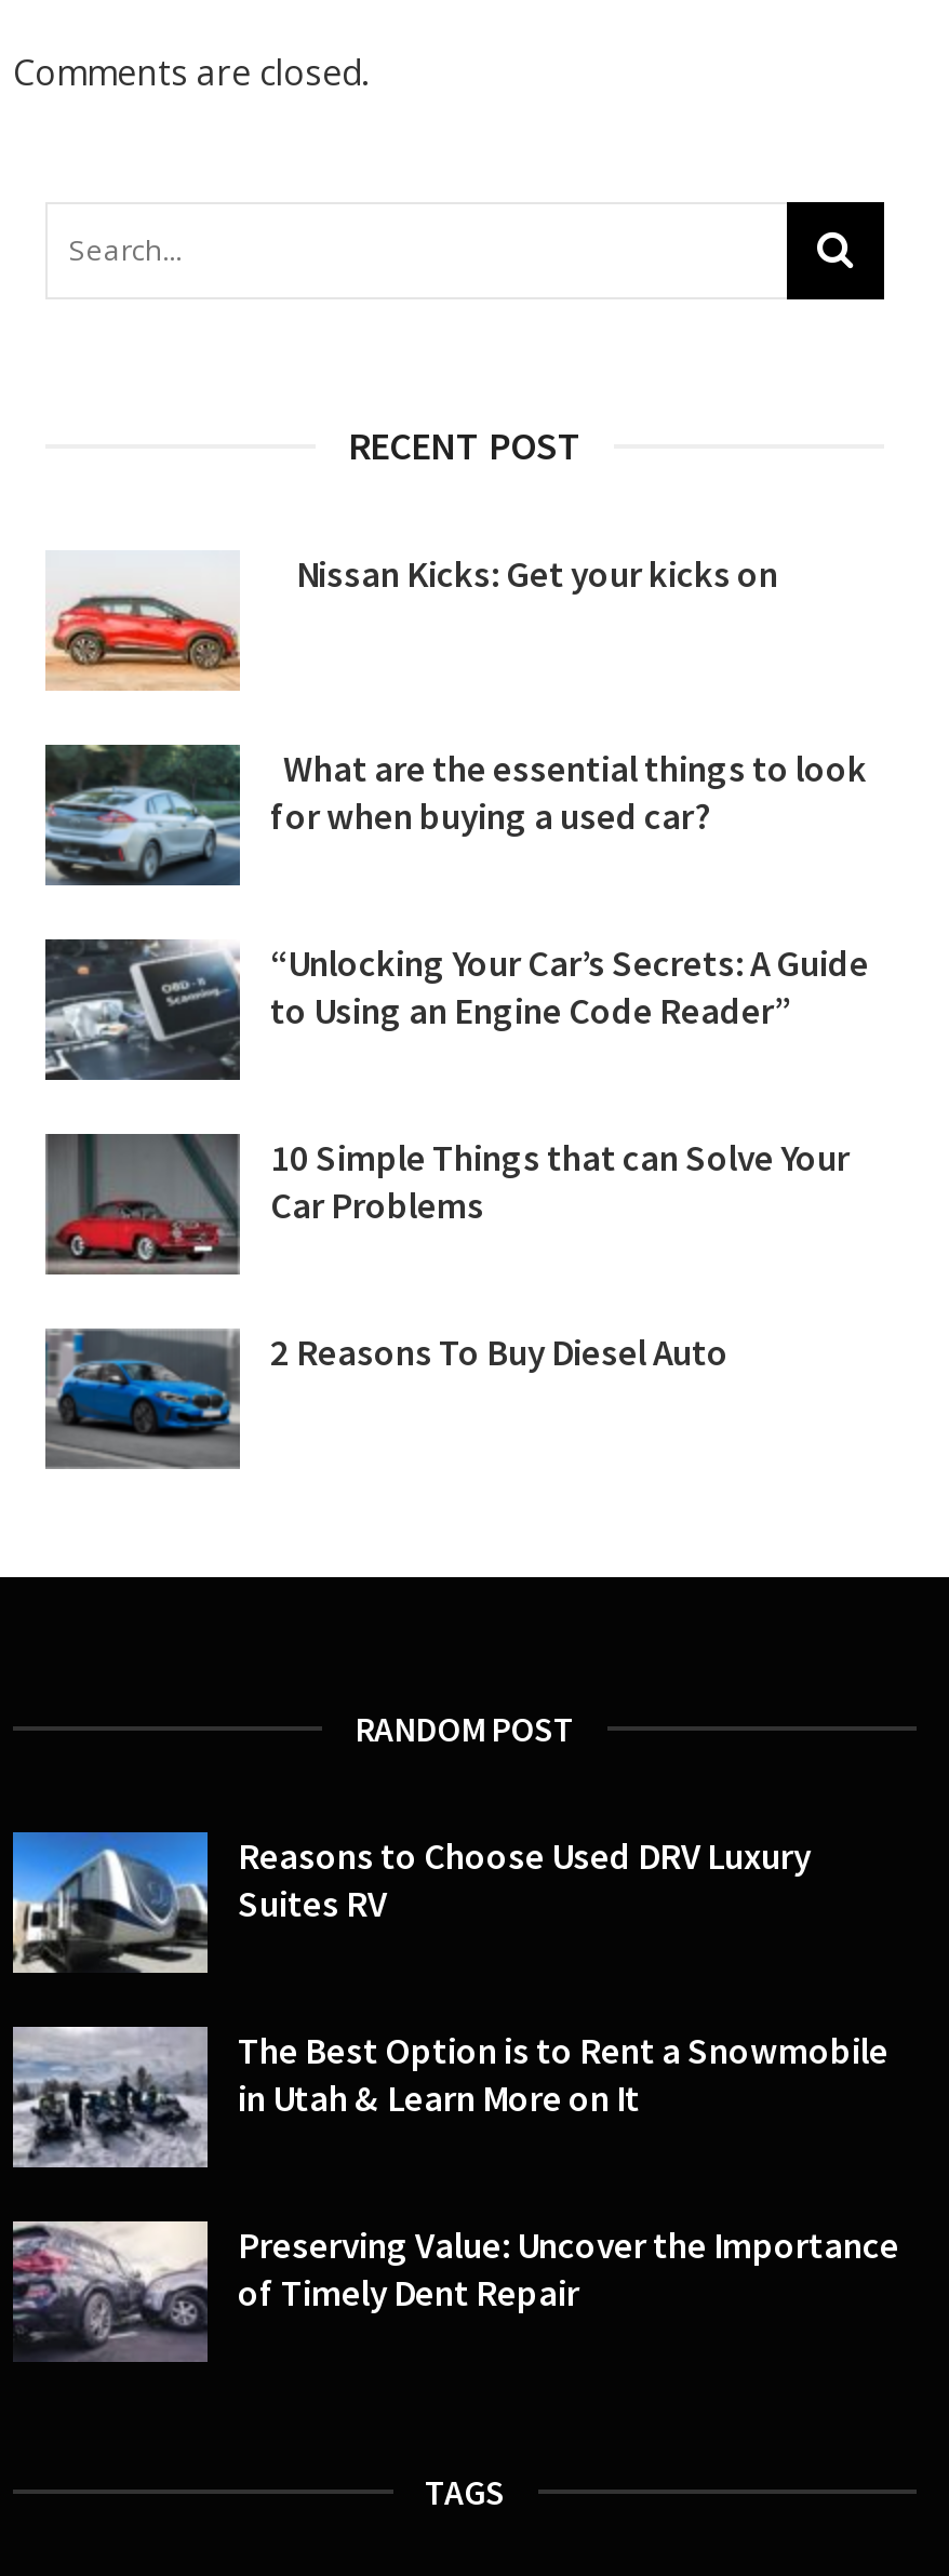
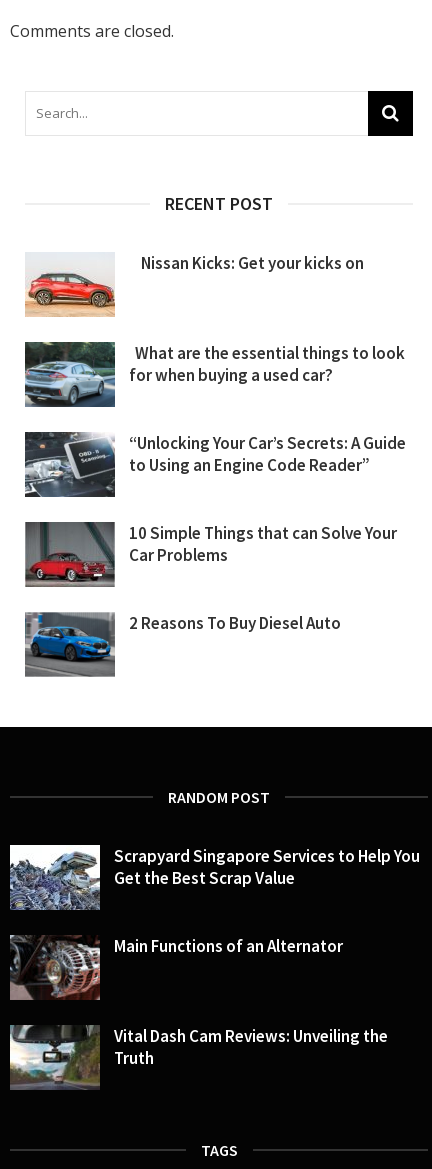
[11,1830,811,1975] [image] | Reasons to Choose Used DRV Luxury | Suites RV -> [9,844,420,911] [image] | Scrapyard Singapore Services to Help You | Get the Best Scrap Value
[11,2025,888,2170] [image] | The Best Option is to Rent a Snowmobile | in Utah & Learn More on It -> [10,935,343,1000] [image] | Main Functions of an Alternator
[13,2219,899,2362] [image] | Preserving Value: Uncover the Importance | of Timely Dent Repair -> [9,1025,388,1090] [image] | Vital Dash Cam Reviews: Unveiling the | Truth

